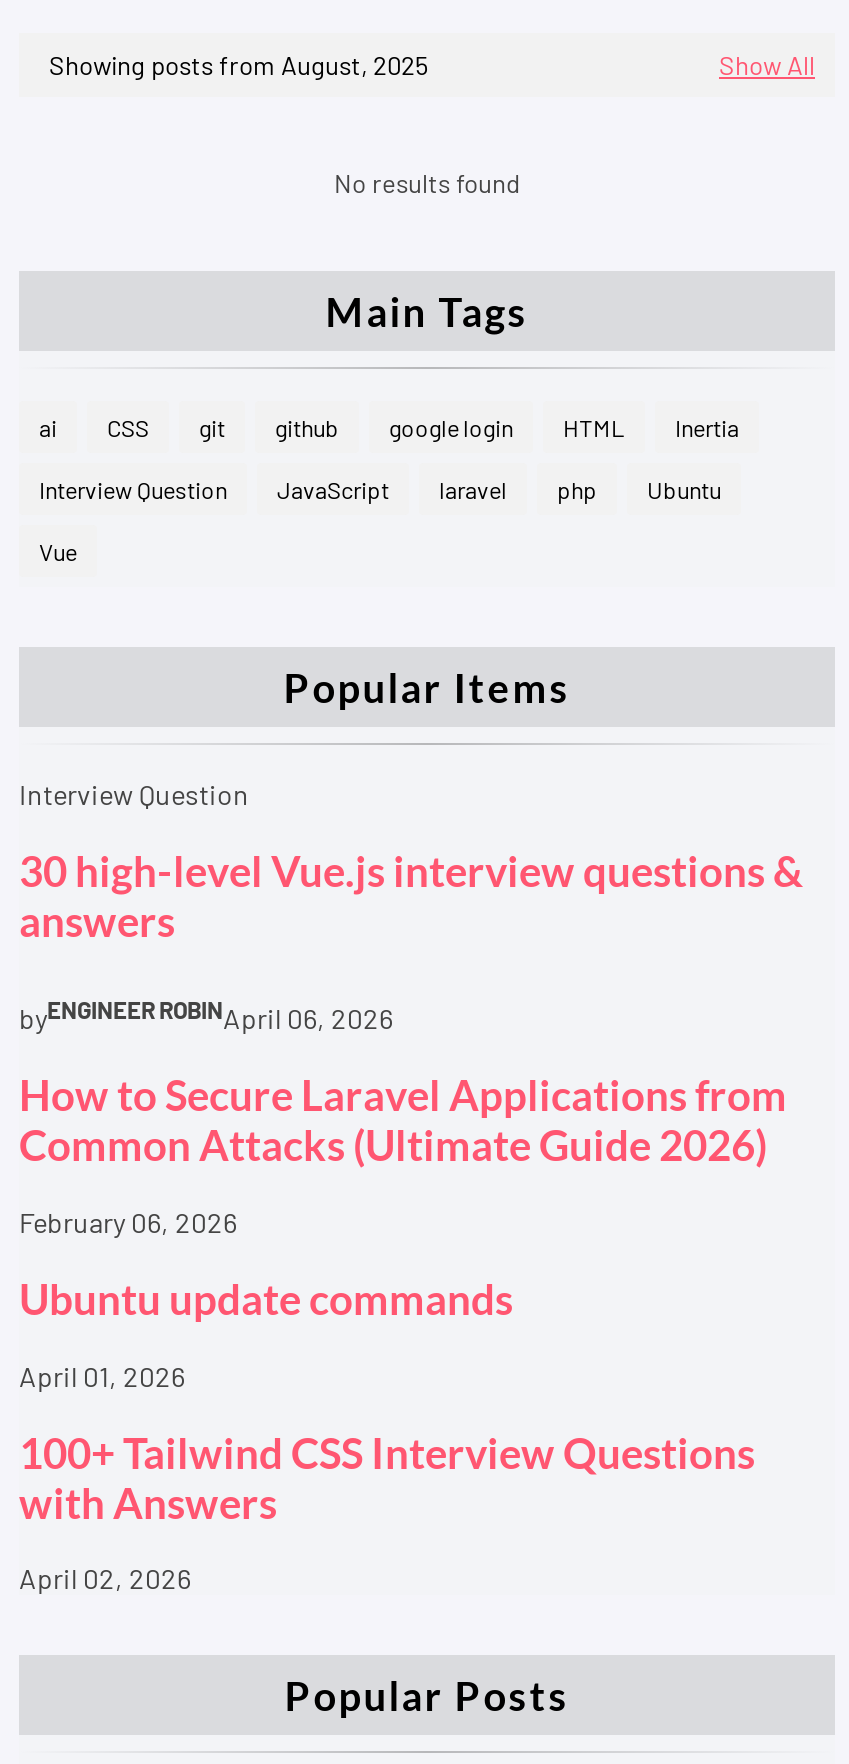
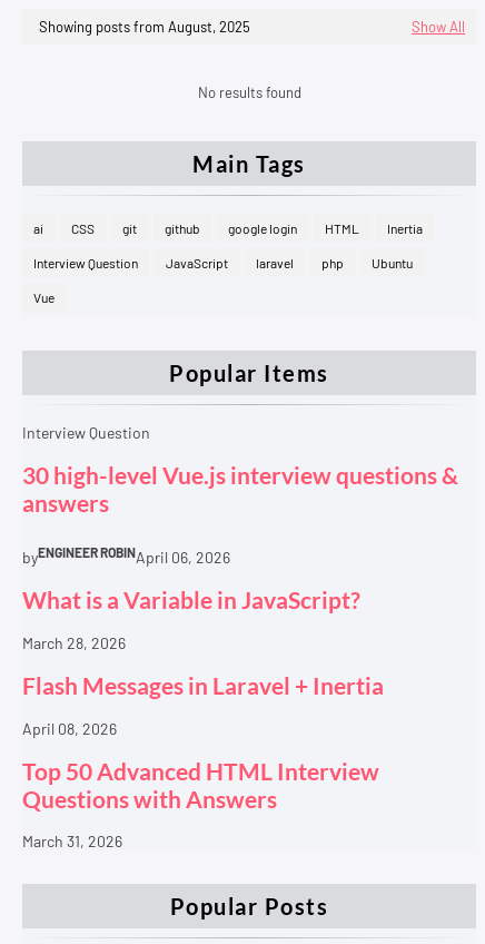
[19,1070,787,1170] How to Secure Laravel Applications from | Common Attacks (Ultimate Guide 2026) -> [22,586,360,614] What is a Variable in JavaScript?
[19,1204,237,1238] February 06, 2026 -> [22,633,126,652] March 28, 2026
[19,1273,513,1323] Ubuntu update commands -> [22,671,384,699] Flash Messages in Laravel + Inertia
[19,1358,185,1392] April 01, 2026 -> [22,719,117,737] April 08, 2026
[19,1427,755,1527] 100+ Tailwind CSS Interview Questions | with Answers -> [22,757,379,813] Top 50 Advanced HTML Interview | Questions with Answers
[19,1562,191,1596] April 02, 2026 -> [22,832,122,851] March 31, 2026

